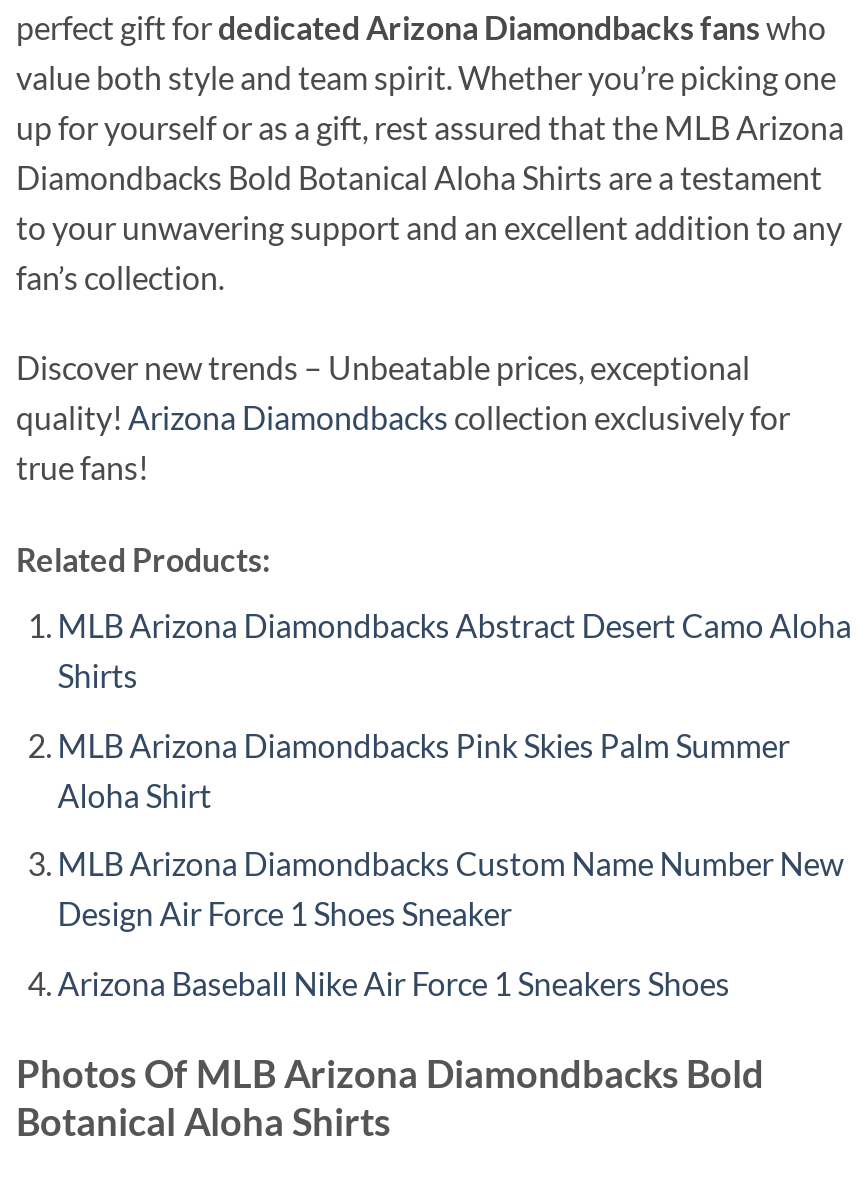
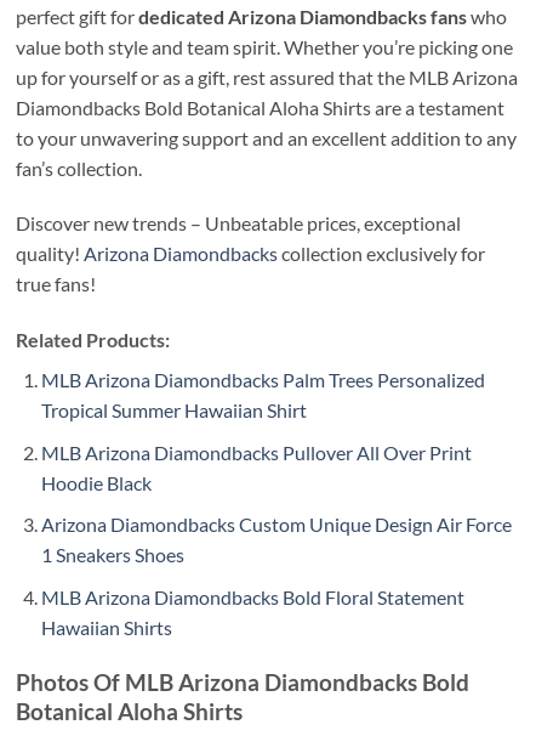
[58,607,852,695] MLB Arizona Diamondbacks Abstract Desert Camo Aloha | Shirts -> [41,368,485,422] MLB Arizona Diamondbacks Palm Trees Personalized | Tropical Summer Hawaiian Shirt
[58,726,790,814] MLB Arizona Diamondbacks Pink Skies Palm Summer | Aloha Shirt -> [41,441,471,494] MLB Arizona Diamondbacks Pullover All Over Print | Hoodie Black
[58,845,844,933] MLB Arizona Diamondbacks Custom Name Number New | Design Air Force 1 Shoes Sneaker -> [41,513,512,567] Arizona Diamondbacks Custom Unique Design Air Force | 1 Sneakers Shoes
[58,964,730,1002] Arizona Baseball Nike Air Force 1 Sneakers Shoes -> [41,586,464,639] MLB Arizona Diamondbacks Bold Floral Statement | Hawaiian Shirts

